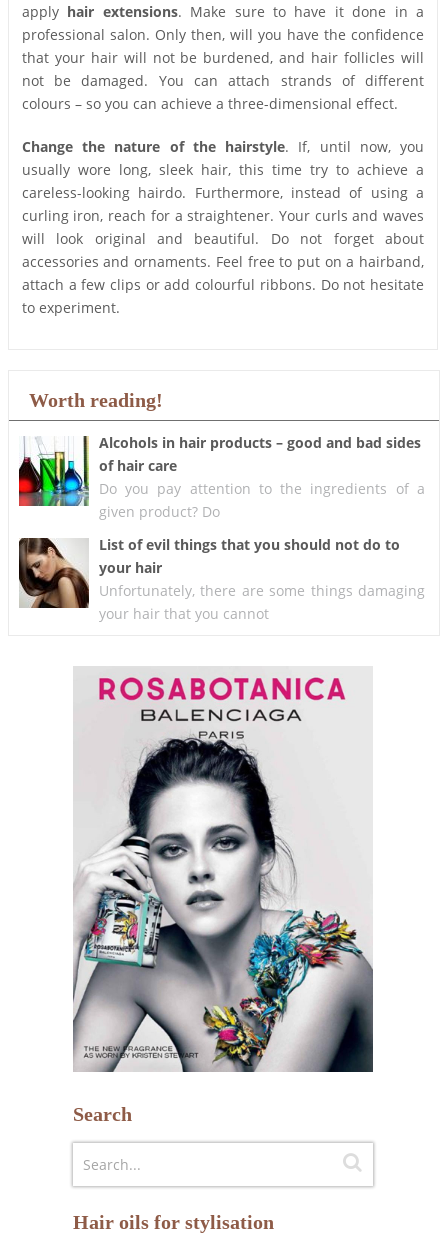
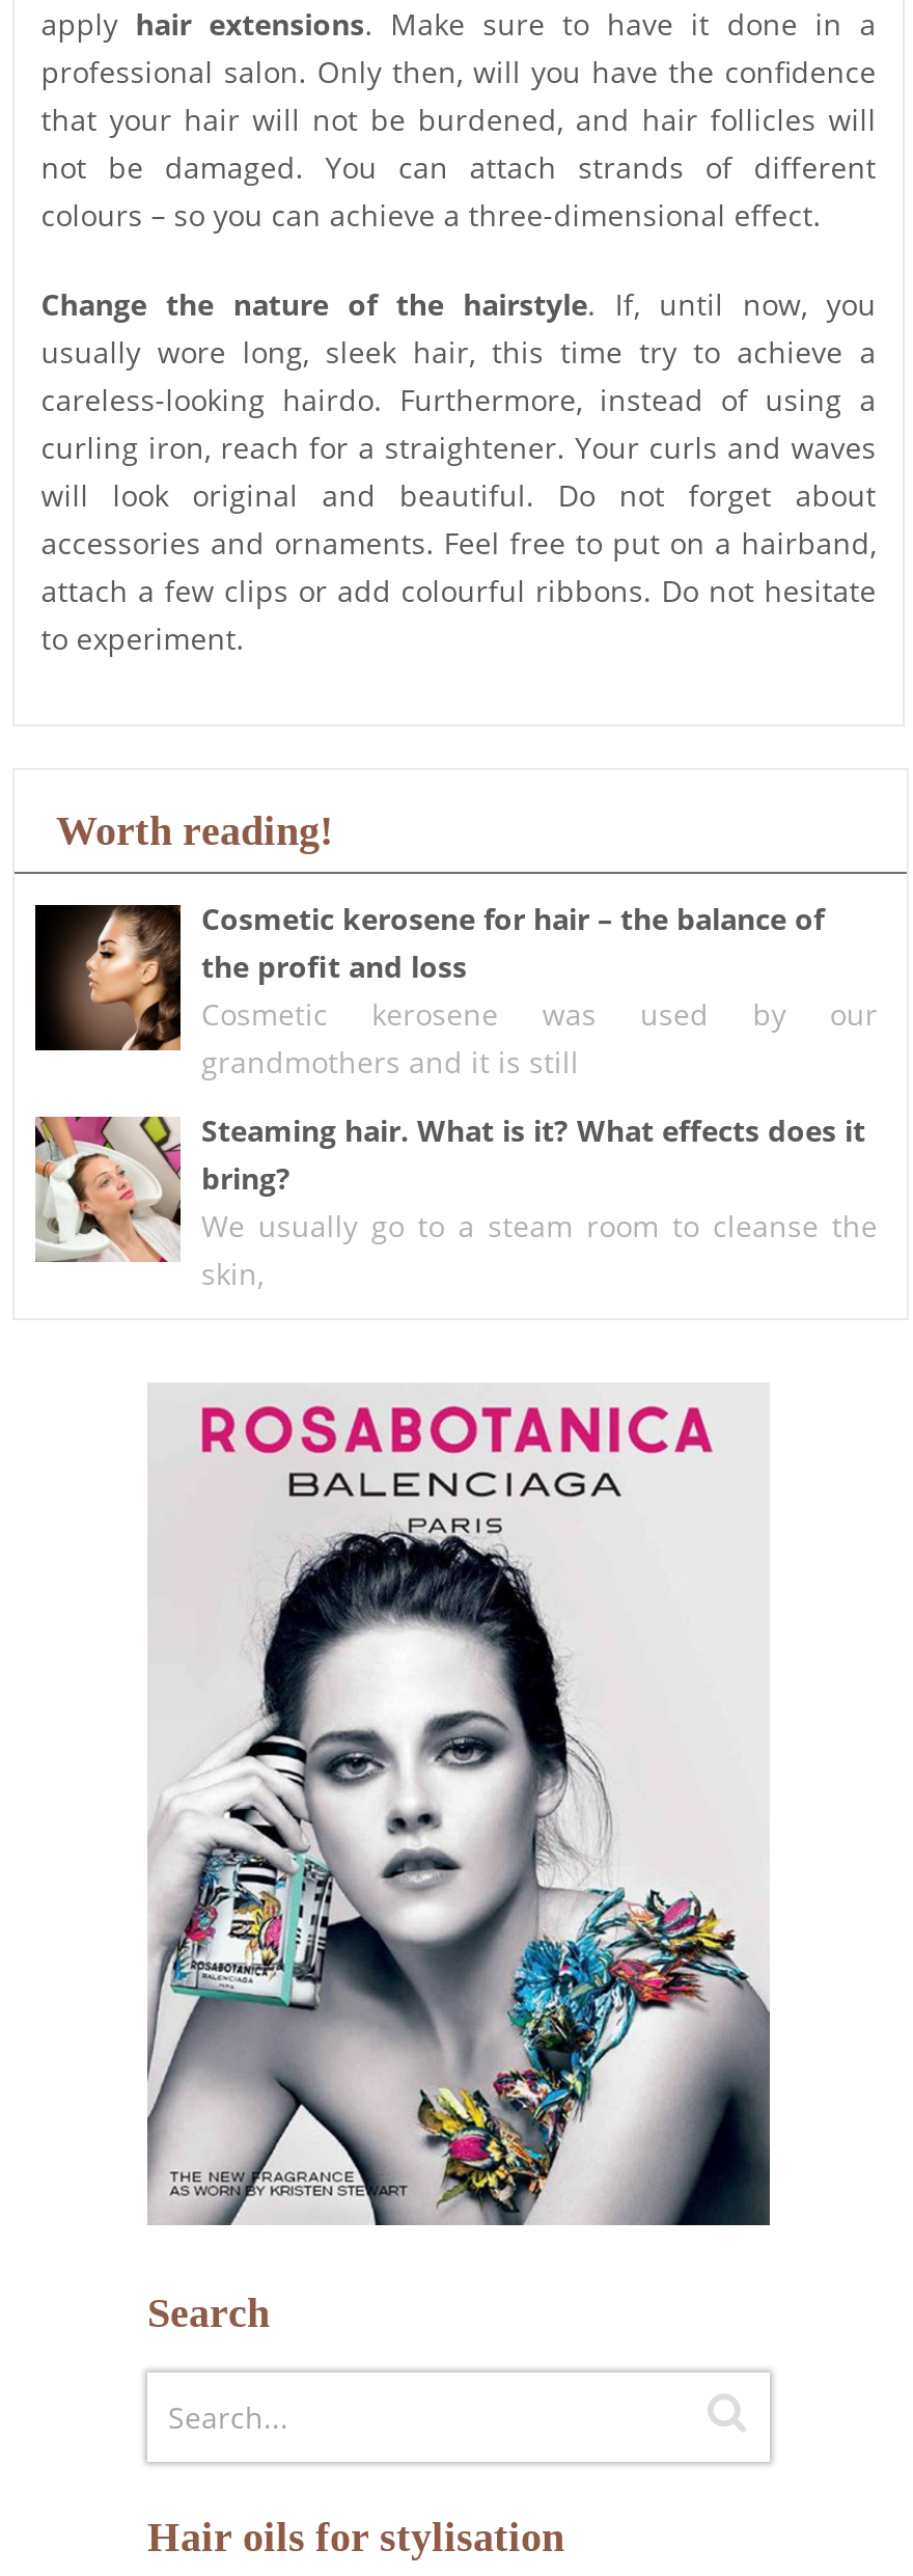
[18,433,425,521] [image] | Alcohols in hair products – good and bad sides | of hair care | Do you pay attention to the ingredients of a | given product? Do -> [33,900,878,1082] [image] | Cosmetic kerosene for hair – the balance of | the profit and loss | Cosmetic kerosene was used by our | grandmothers and it is still
[18,535,425,623] [image] | List of evil things that you should not do to | your hair | Unfortunately, there are some things damaging | your hair that you cannot -> [33,1111,878,1294] [image] | Steaming hair. What is it? What effects does it | bring? | We usually go to a steam room to cleanse the | skin,

